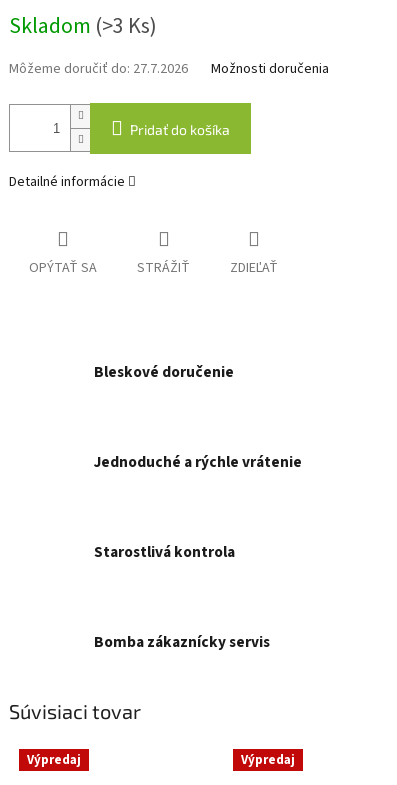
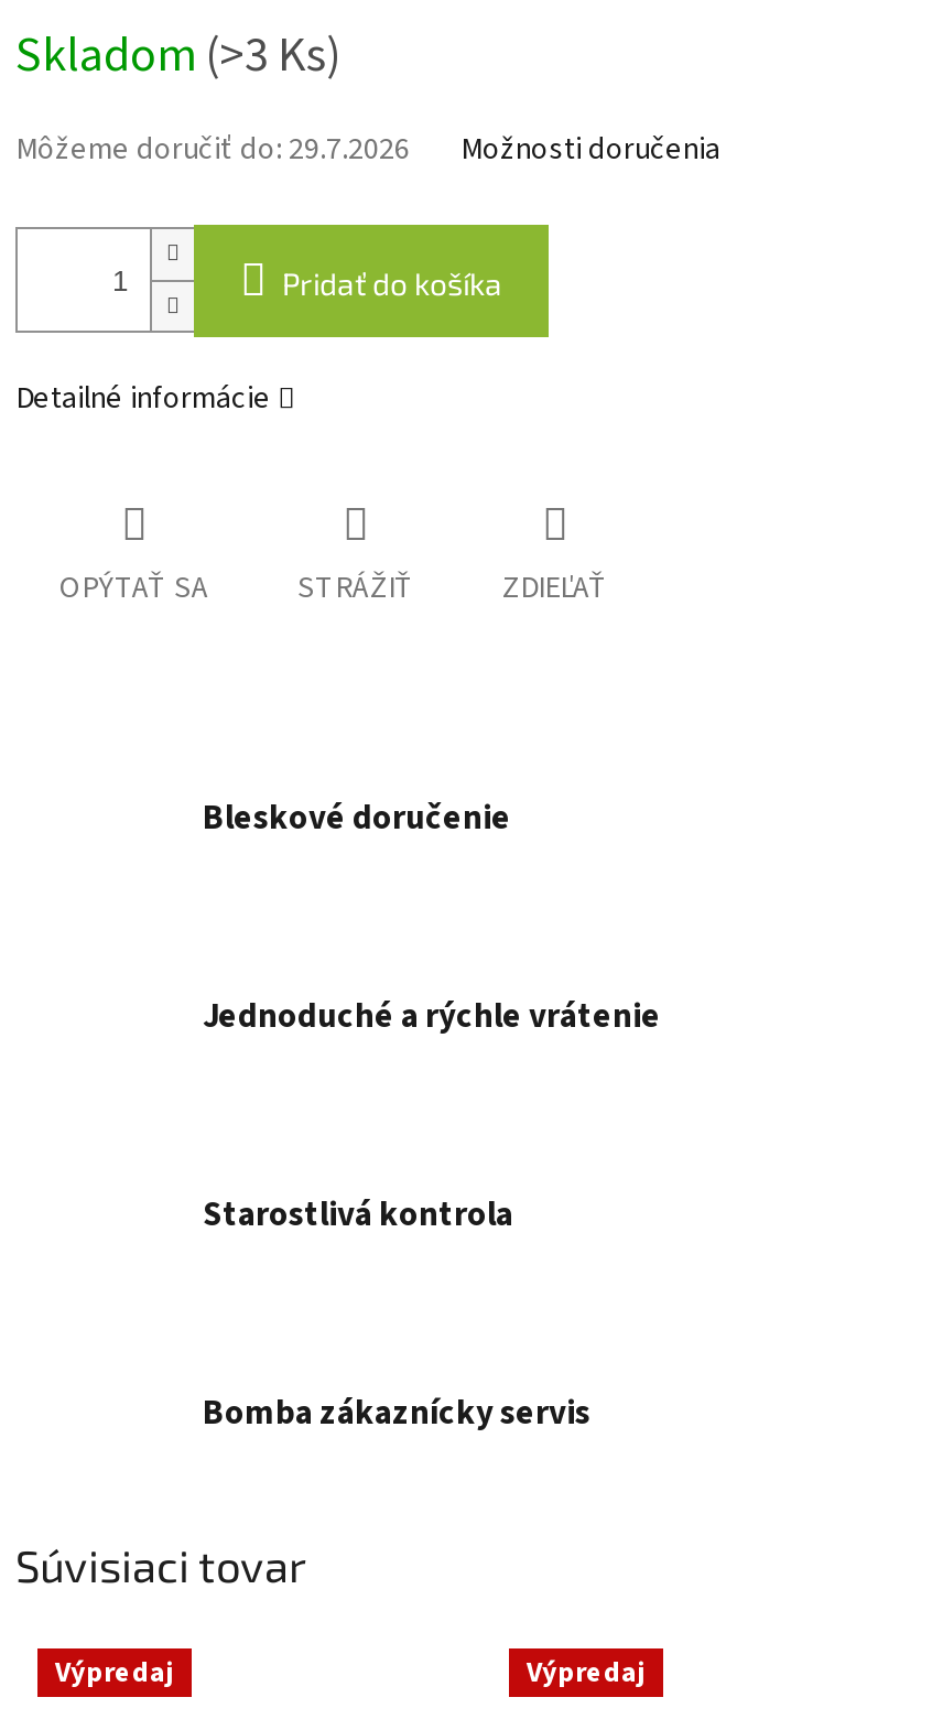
[9,58,188,78] Môžeme doručiť do: 27.7.2026 -> [15,127,410,171] Môžeme doručiť do: 29.7.2026

